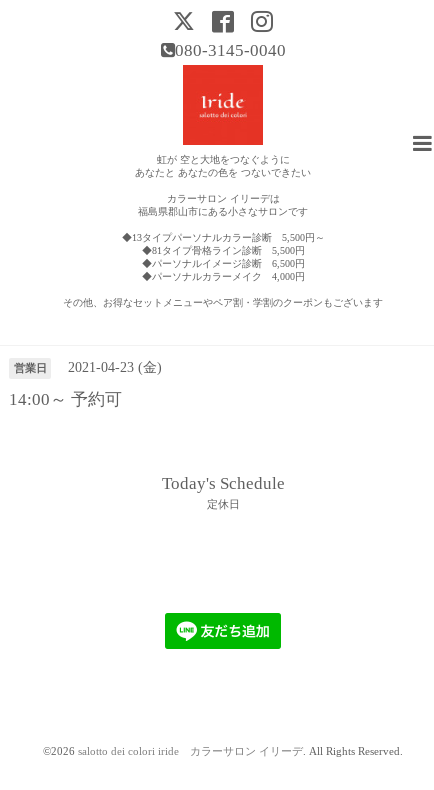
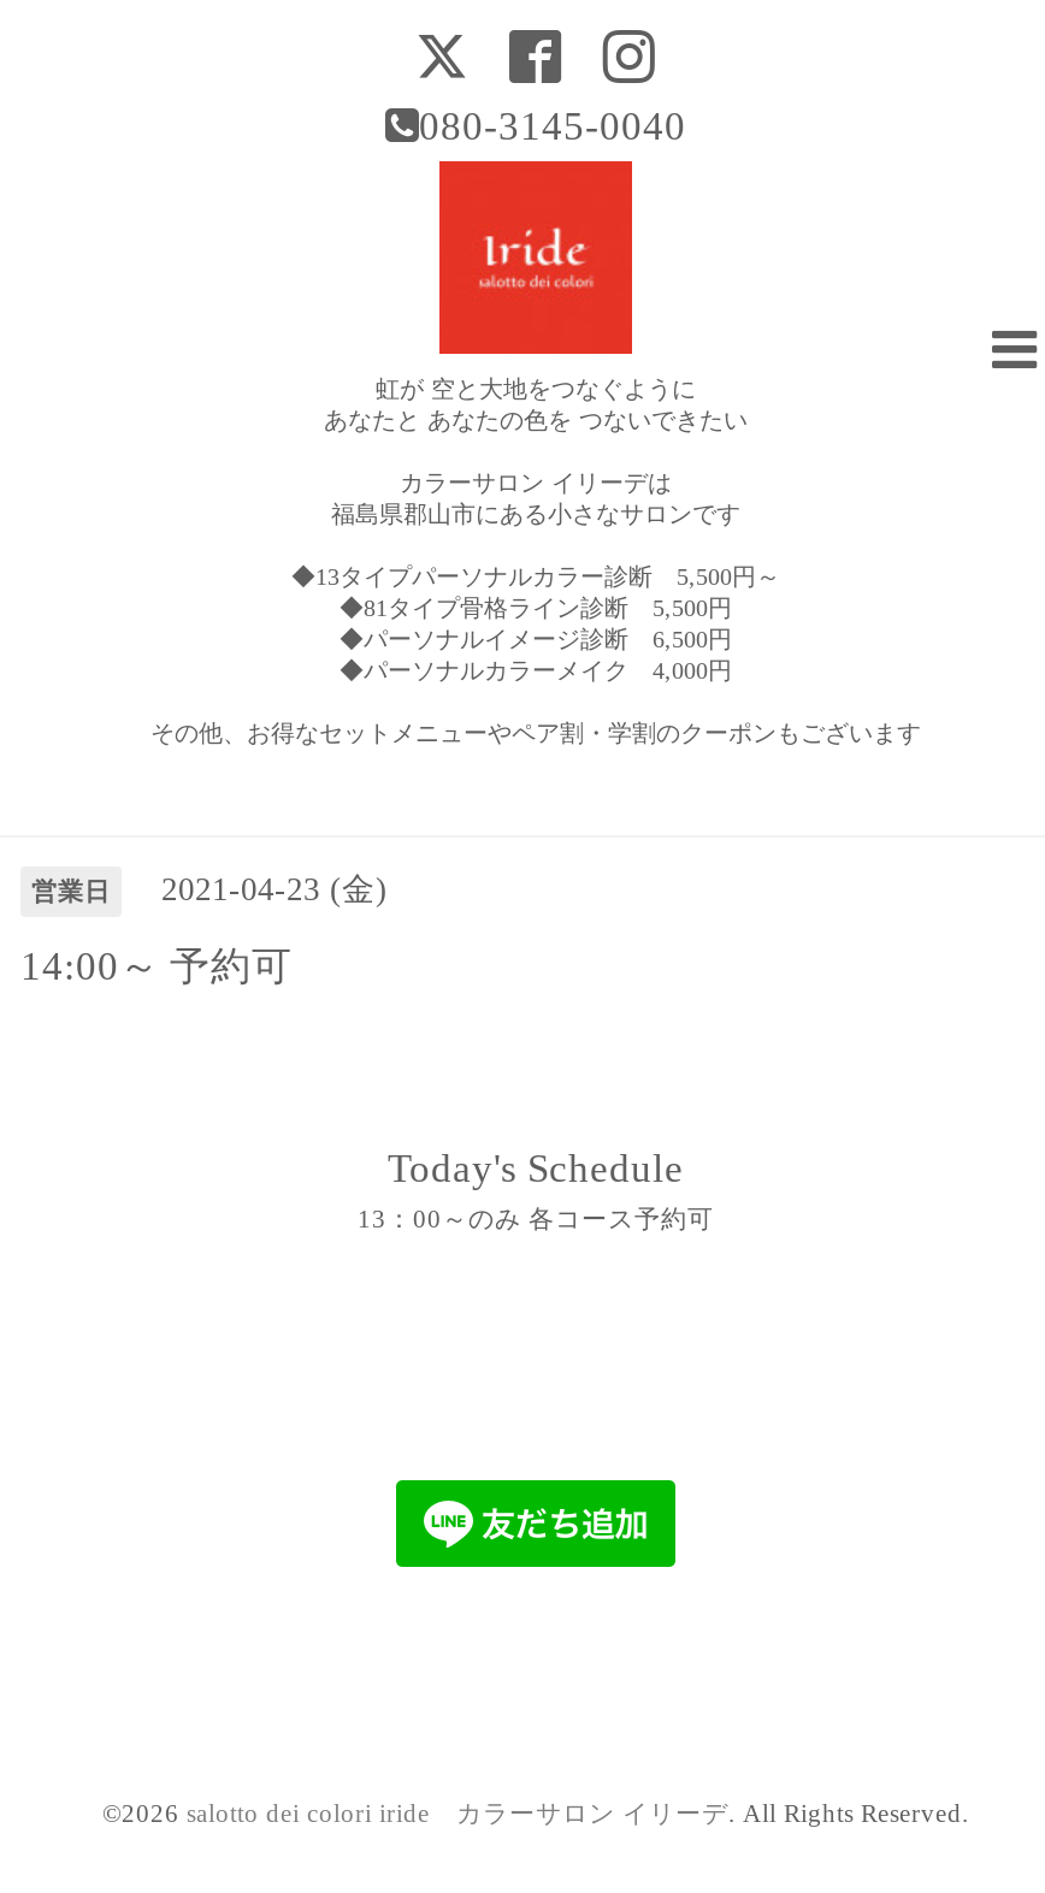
[206,499,239,510] 定休日 -> [358,1207,714,1234] 13：00～のみ 各コース予約可

